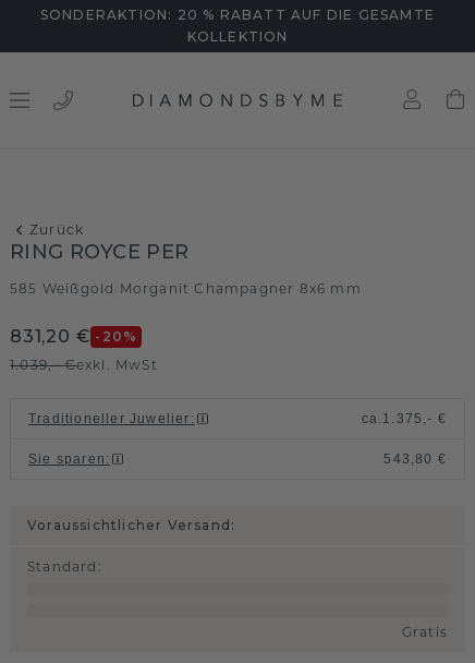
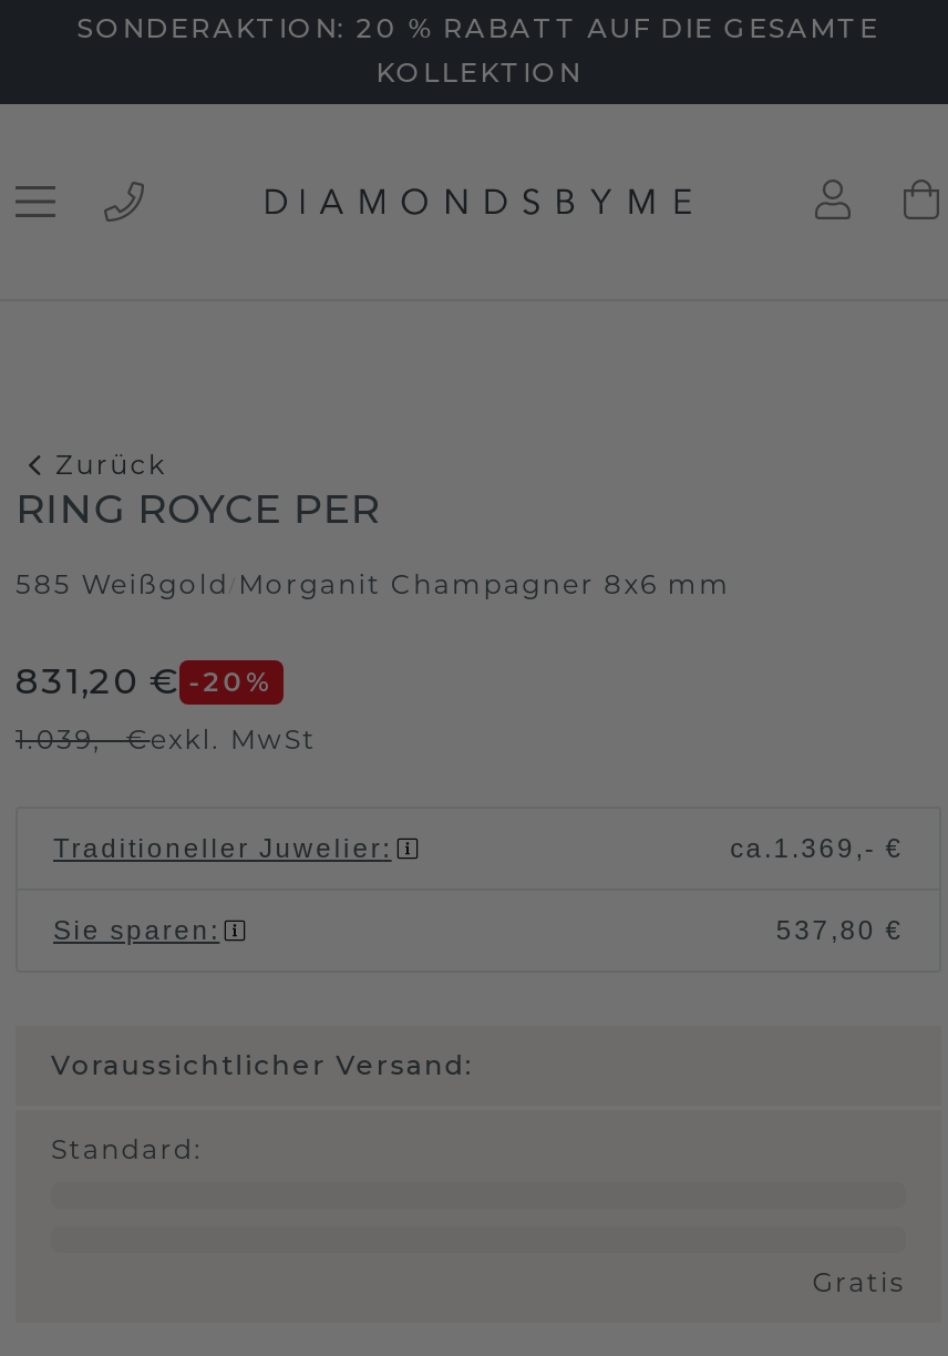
[361,411,447,426] ca. 1.375,- € -> [730,833,904,864] ca. 1.369,- €
[384,451,447,467] 543,80 € -> [776,915,904,946] 537,80 €

